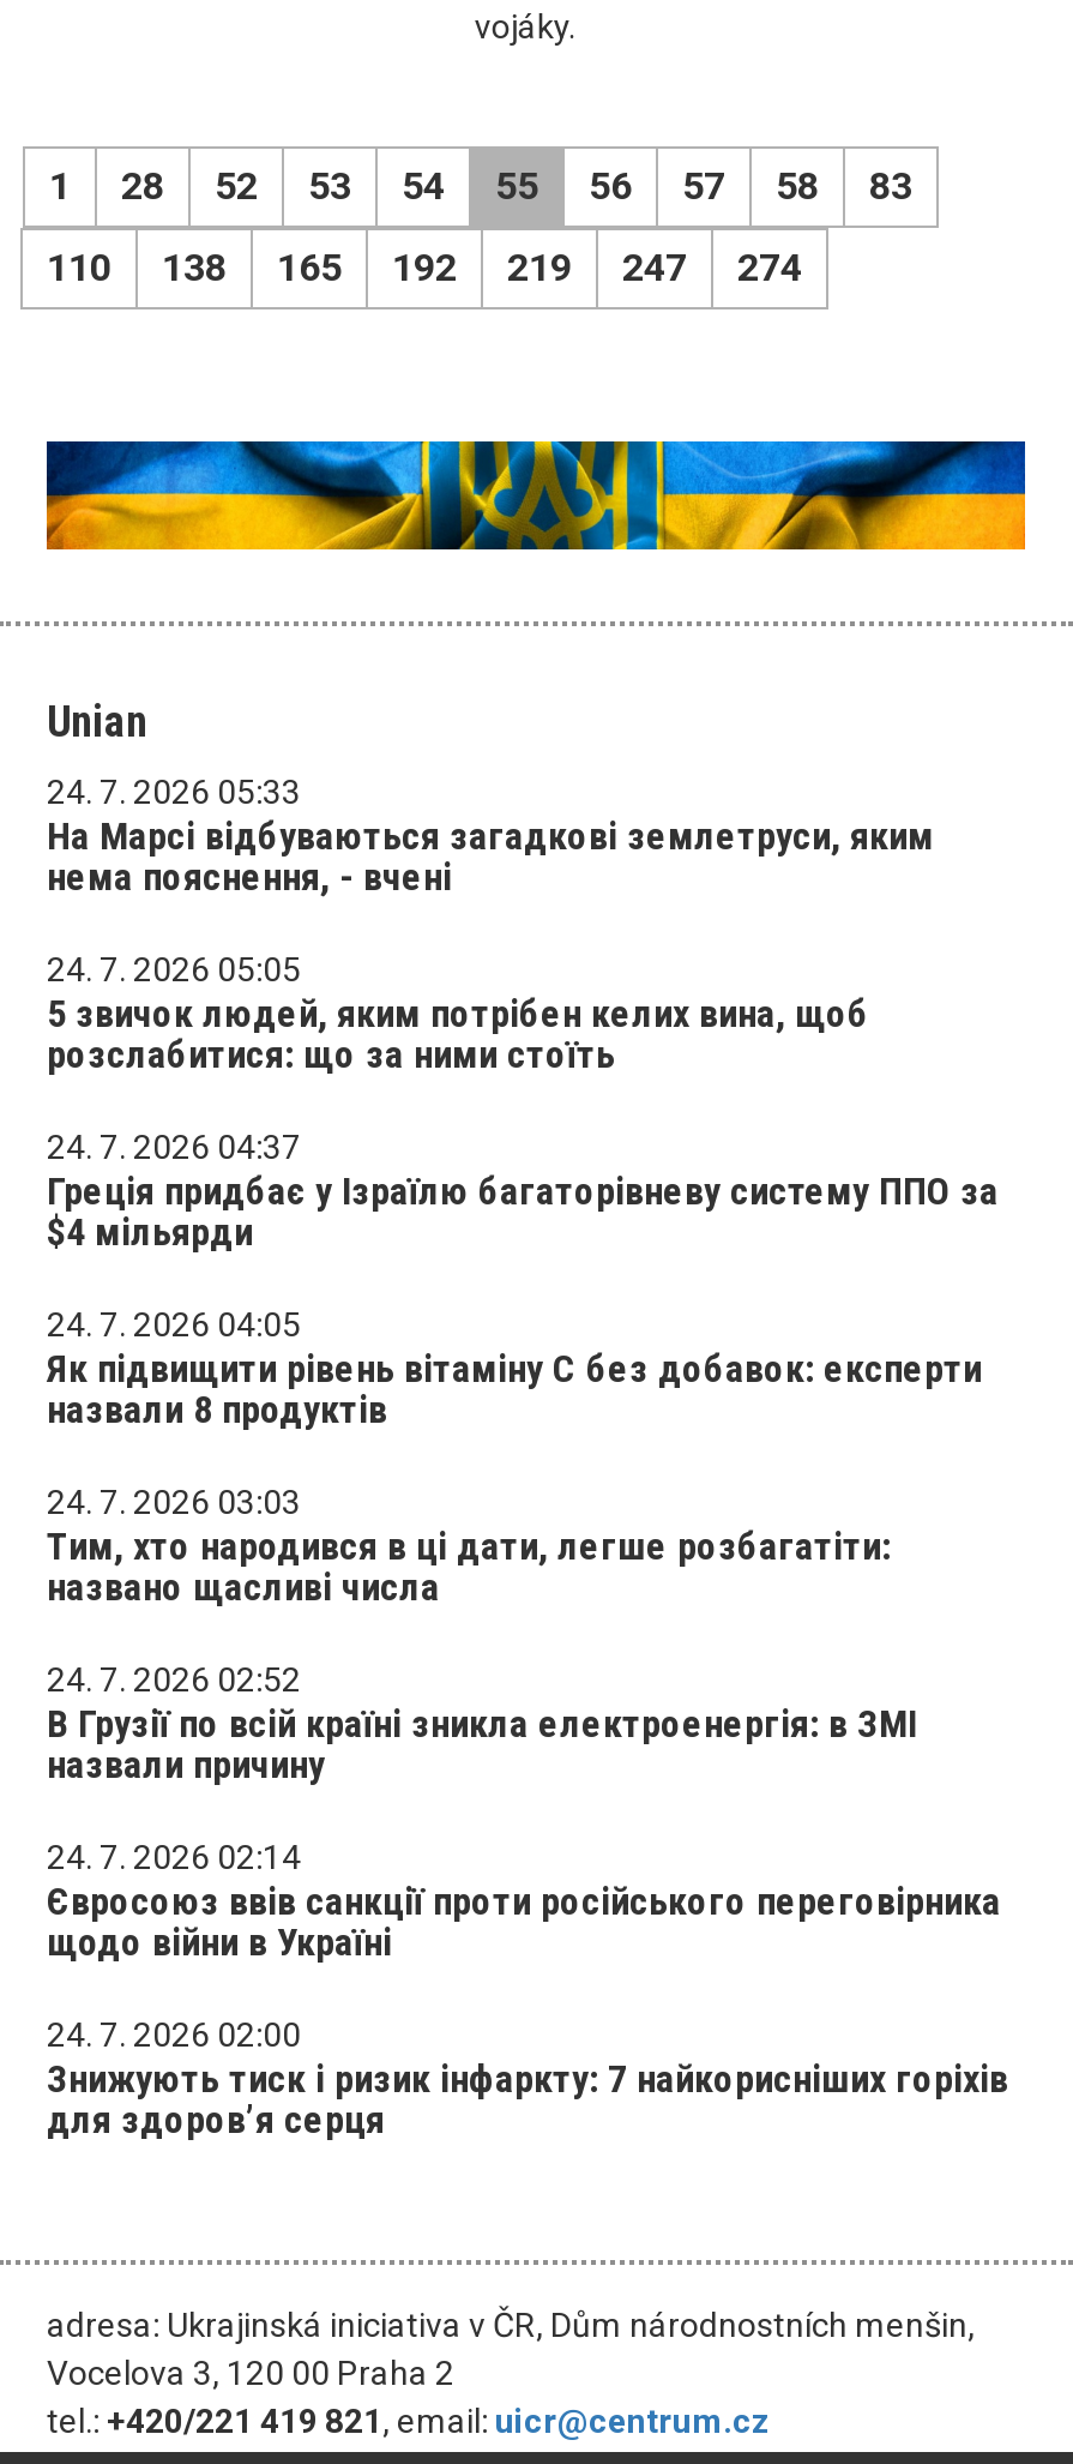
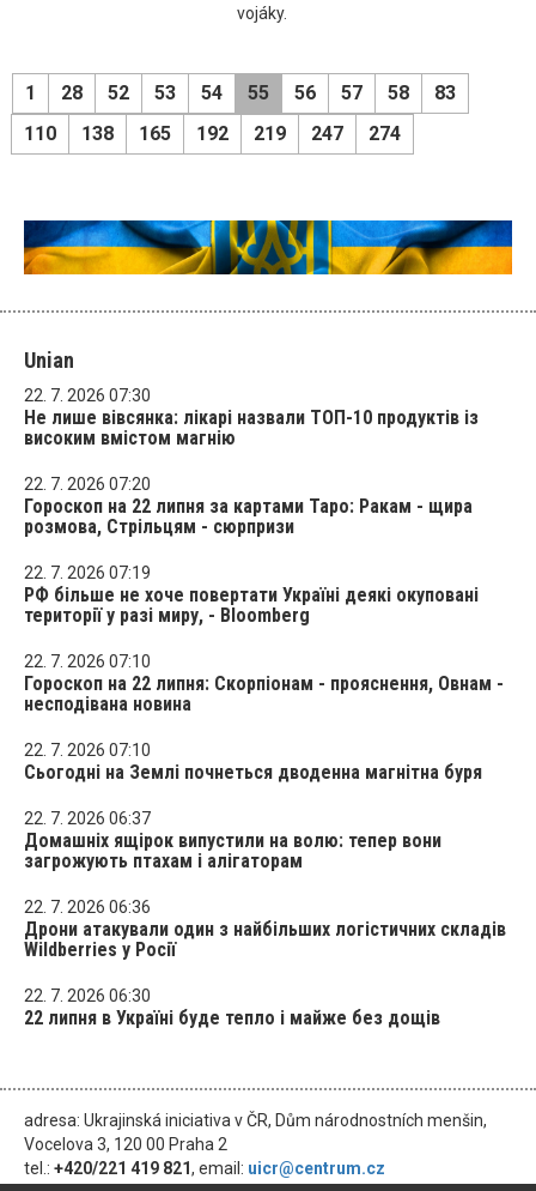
[47,774,934,901] 24. 7. 2026 05:33 | На Марсі відбуваються загадкові землетруси, яким | нема пояснення, - вчені -> [24,386,479,450] 22. 7. 2026 07:30 | Не лише вівсянка: лікарі назвали ТОП-10 продуктів із | високим вмістом магнію
[47,951,869,1078] 24. 7. 2026 05:05 | 5 звичок людей, яким потрібен келих вина, щоб | розслабитися: що за ними стоїть -> [24,475,473,538] 22. 7. 2026 07:20 | Гороскоп на 22 липня за картами Таро: Ракам - щира | розмова, Стрільцям - сюрпризи
[47,1129,999,1256] 24. 7. 2026 04:37 | Греція придбає у Ізраїлю багаторівневу систему ППО за | $4 мільярди -> [24,564,479,627] 22. 7. 2026 07:19 | РФ більше не хоче повертати Україні деякі окуповані | території у разі миру, - Bloomberg
[47,1306,982,1433] 24. 7. 2026 04:05 | Як підвищити рівень вітаміну С без добавок: експерти | назвали 8 продуктів -> [24,652,504,716] 22. 7. 2026 07:10 | Гороскоп на 22 липня: Скорпіонам - прояснення, Овнам - | несподівана новина
[47,1484,891,1611] 24. 7. 2026 03:03 | Тим, хто народився в ці дати, легше розбагатіти: | названо щасливі числа -> [24,741,482,784] 22. 7. 2026 07:10 | Сьогодні на Землі почнеться дводенна магнітна буря
[47,1661,917,1788] 24. 7. 2026 02:52 | В Грузії по всій країні зникла електроенергія: в ЗМІ | назвали причину -> [24,809,441,873] 22. 7. 2026 06:37 | Домашніх ящірок випустили на волю: тепер вони | загрожують птахам і алігаторам
[47,1839,1001,1966] 24. 7. 2026 02:14 | Євросоюз ввів санкції проти російського переговірника | щодо війни в Україні -> [24,898,506,961] 22. 7. 2026 06:36 | Дрони атакували один з найбільших логістичних складів | Wildberries у Росії
[47,2016,1008,2143] 24. 7. 2026 02:00 | Знижують тиск і ризик інфаркту: 7 найкорисніших горіхів | для здоров’я серця -> [24,987,440,1030] 22. 7. 2026 06:30 | 22 липня в Україні буде тепло і майже без дощів

